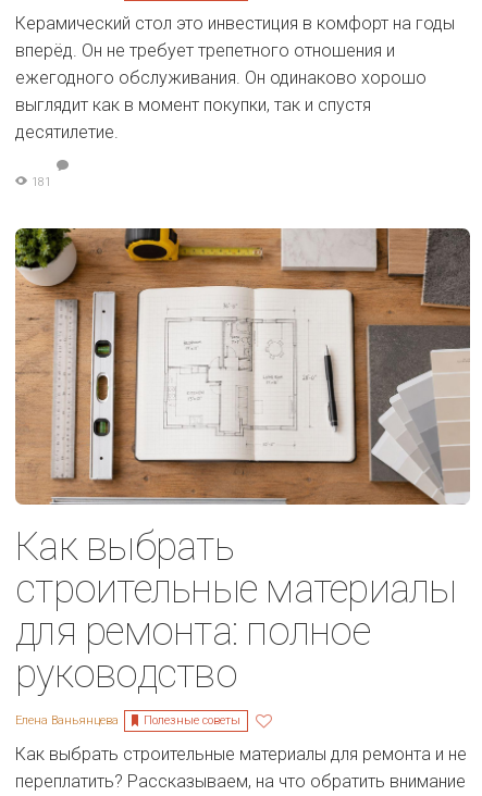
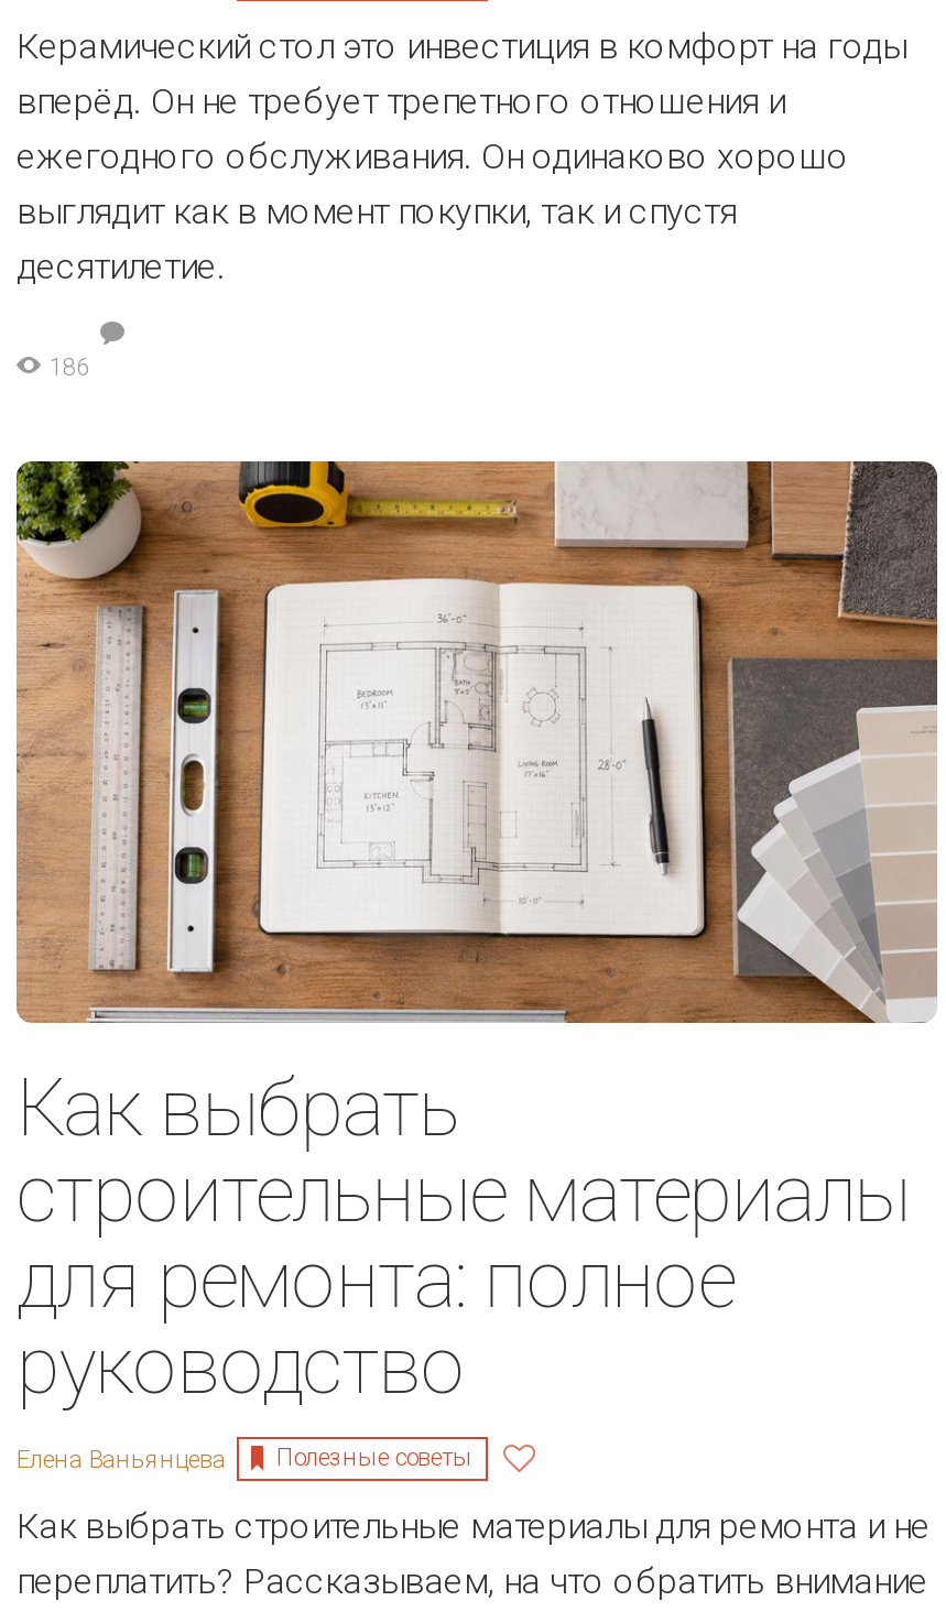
[32,175,51,189] 181 -> [50,353,89,382] 186

